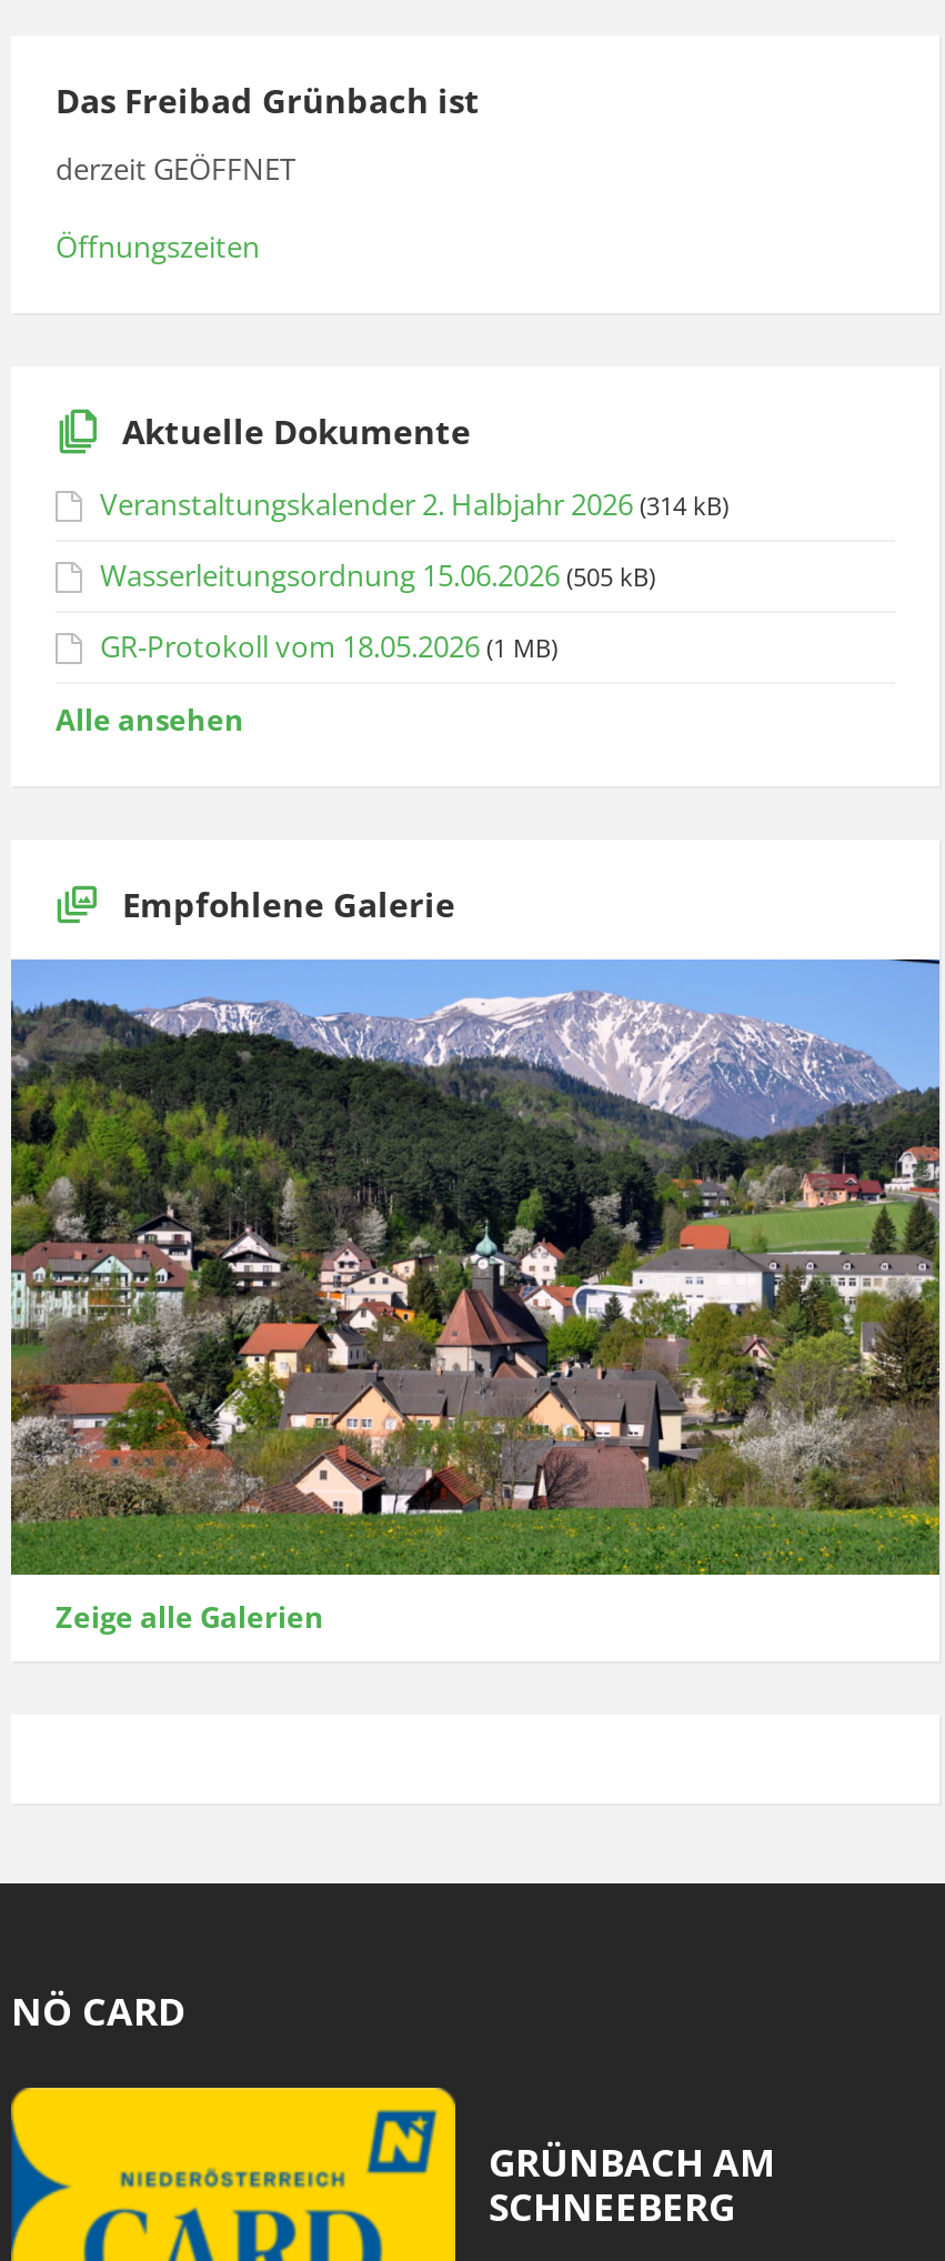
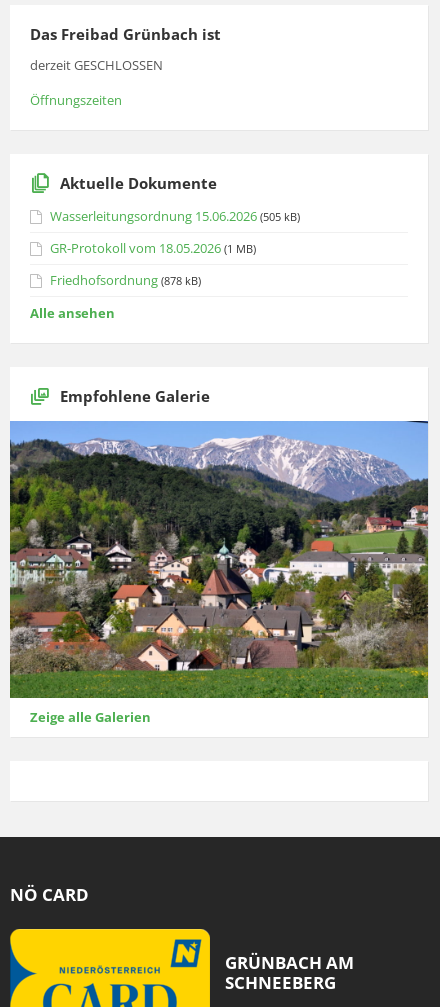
[56,148,295,188] derzeit GEÖFFNET -> [30,56,163,74] derzeit GESCHLOSSEN
[100,484,728,523] Veranstaltungskalender 2. Halbjahr 2026 (314 kB) -> none
moved [100,555,655,666] -> [50,207,300,257]: Wasserleitungsordnung 15.06.2026 (505 kB) | GR-Protokoll vom 18.05.2026 (1 MB)
none -> [50,271,201,289] Friedhofsordnung (878 kB)

